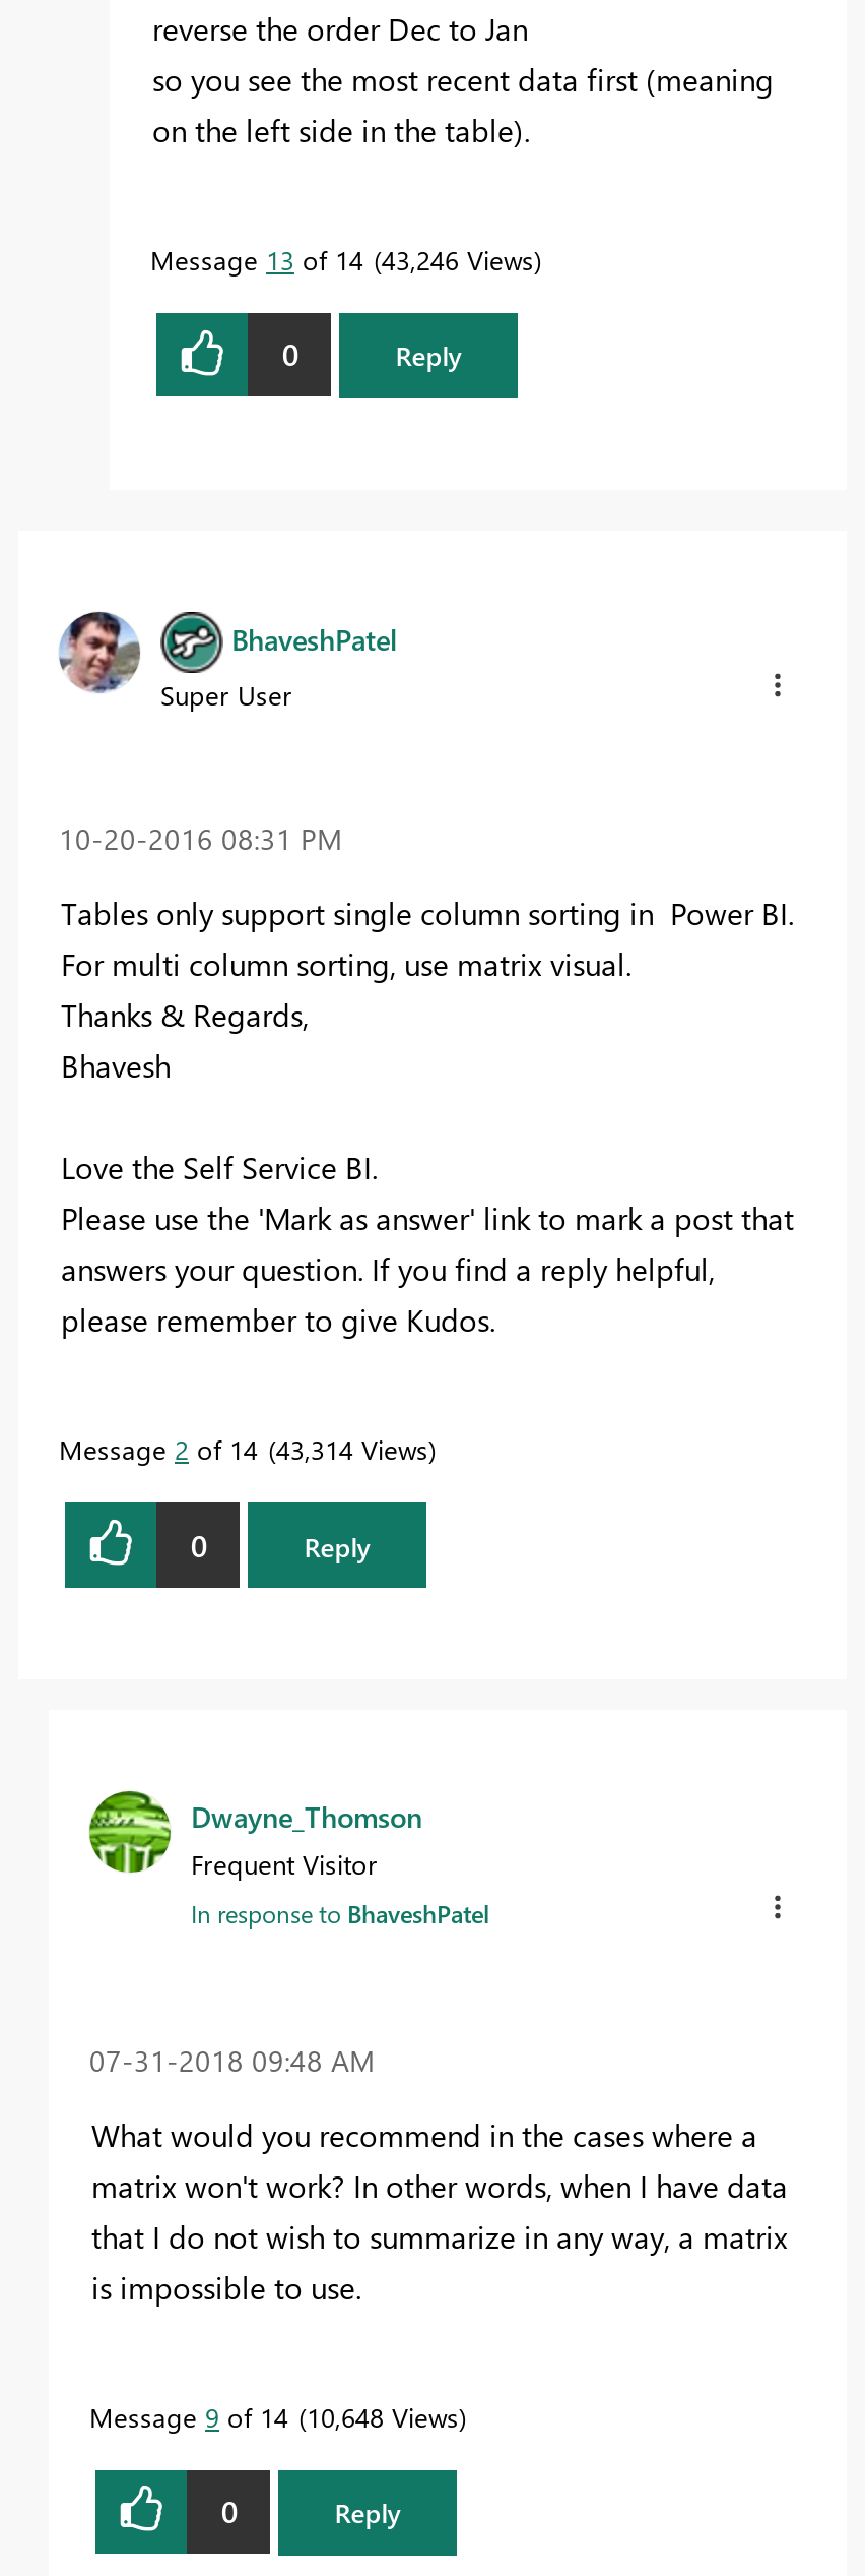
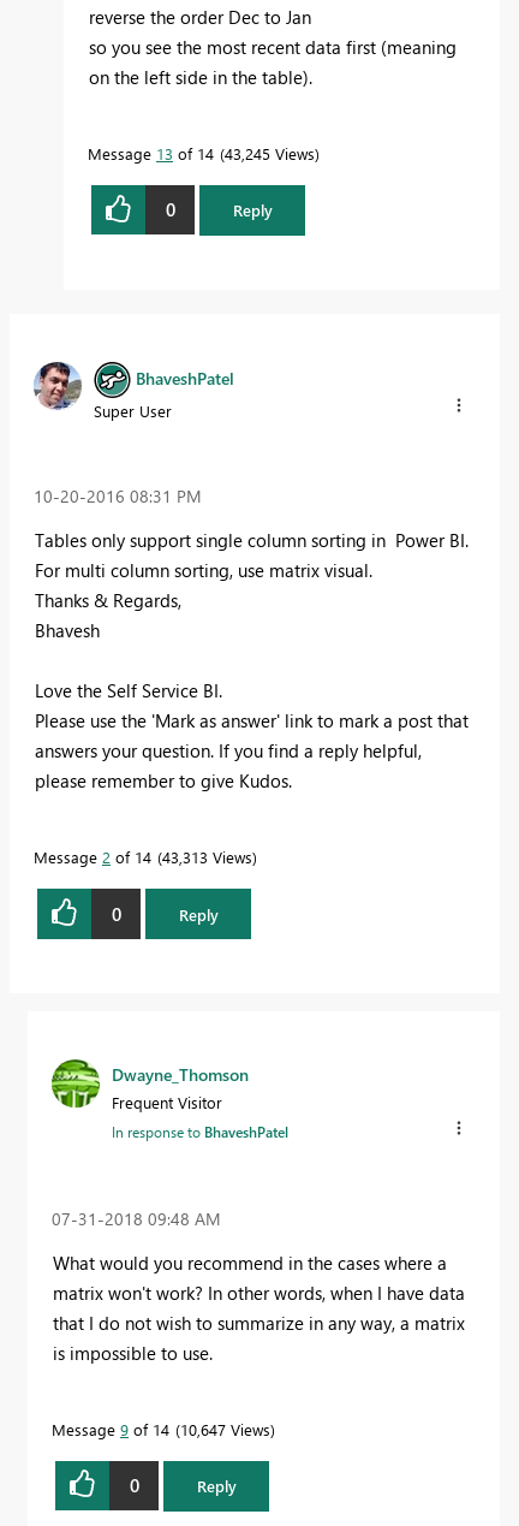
[150,242,534,276] Message 13 of 14 43,246 Views -> [88,143,315,163] Message 13 of 14 43,245 Views
[59,1432,428,1466] Message 2 of 14 43,314 Views -> [34,847,252,867] Message 2 of 14 43,313 Views
[89,2399,459,2433] Message 9 of 14 10,648 Views -> [52,1419,270,1439] Message 9 of 14 10,647 Views

